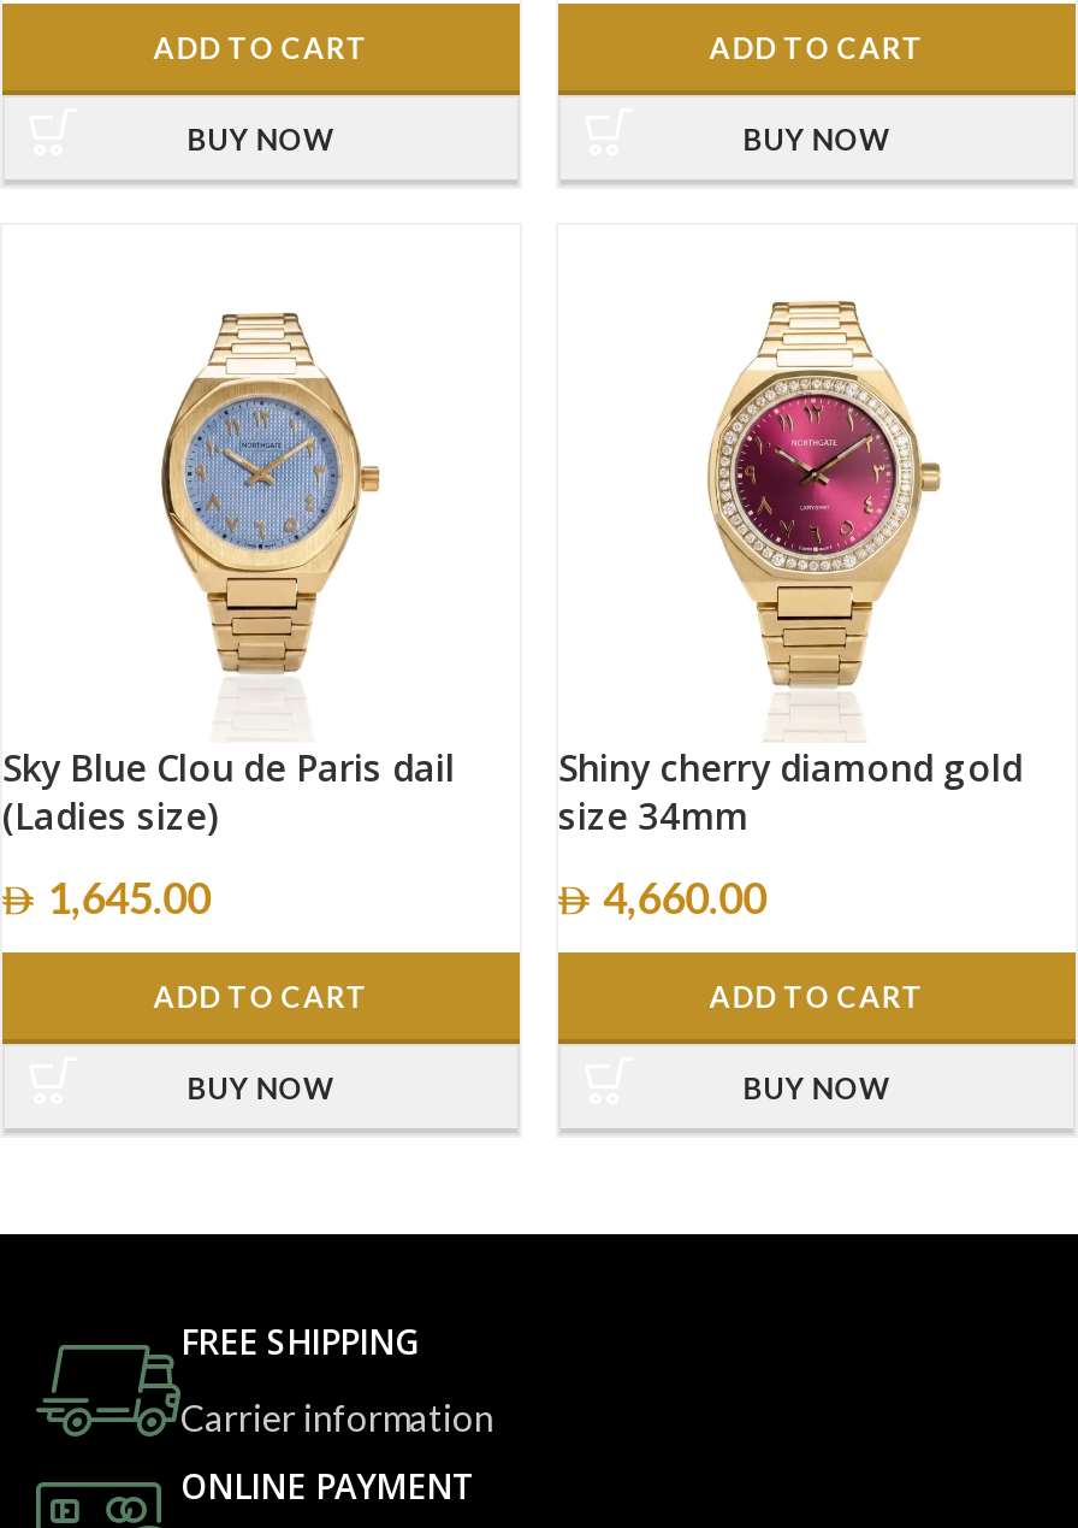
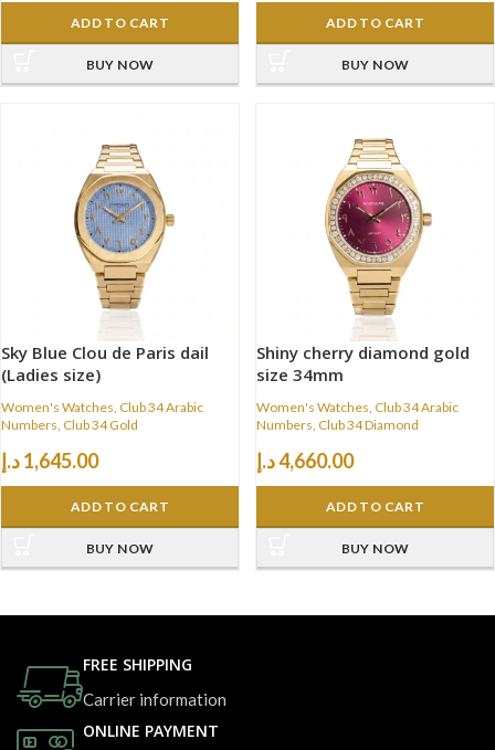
[47,870,211,923] 1,645.00 -> [1,398,203,472] Women's Watches, Club 34 Arabic | Numbers, Club 34 Gold | 1,645.00 د.إ
[603,870,767,923] 4,660.00 -> [256,398,459,472] Women's Watches, Club 34 Arabic | Numbers, Club 34 Diamond | 4,660.00 د.إ

